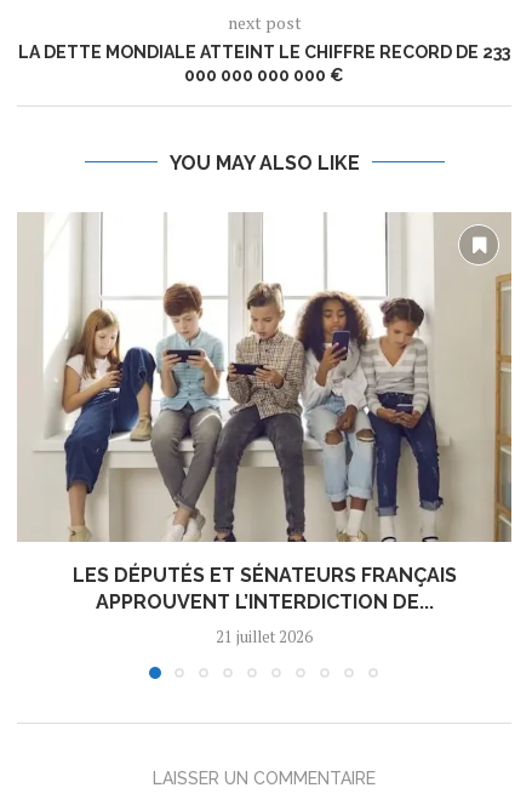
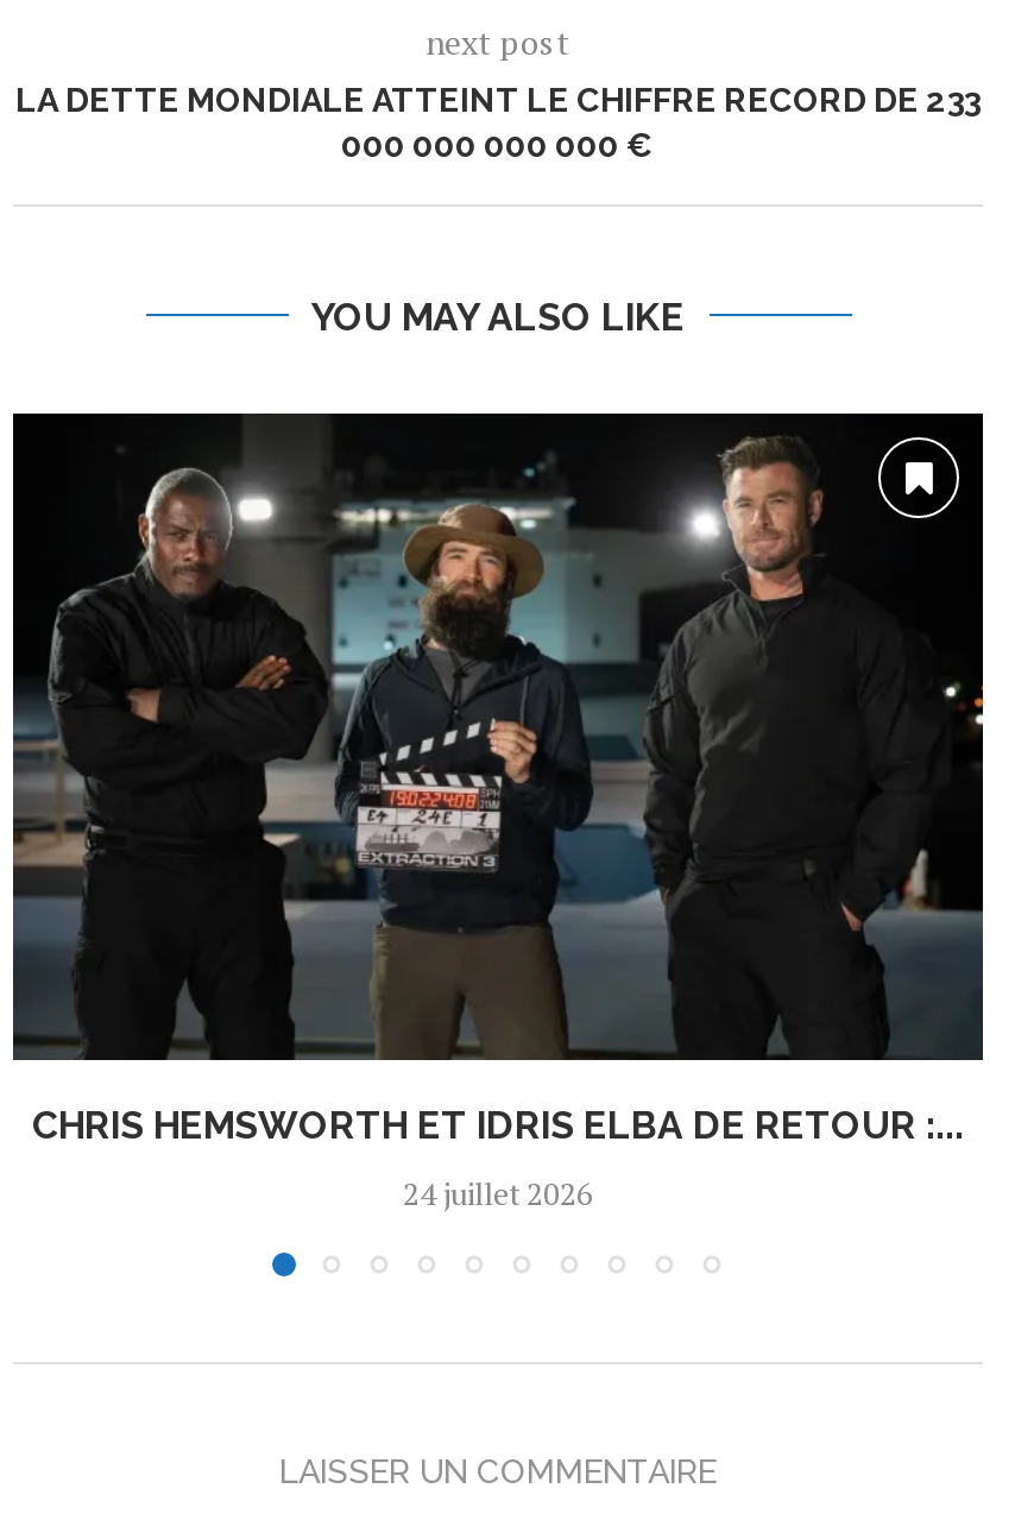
[17,212,513,613] [image] | LES DÉPUTÉS ET SÉNATEURS FRANÇAIS | APPROUVENT L’INTERDICTION DE... -> [11,411,985,1147] [image] | CHRIS HEMSWORTH ET IDRIS ELBA DE RETOUR :...
[216,625,313,647] 21 juillet 2026 -> [403,1171,593,1213] 24 juillet 2026

